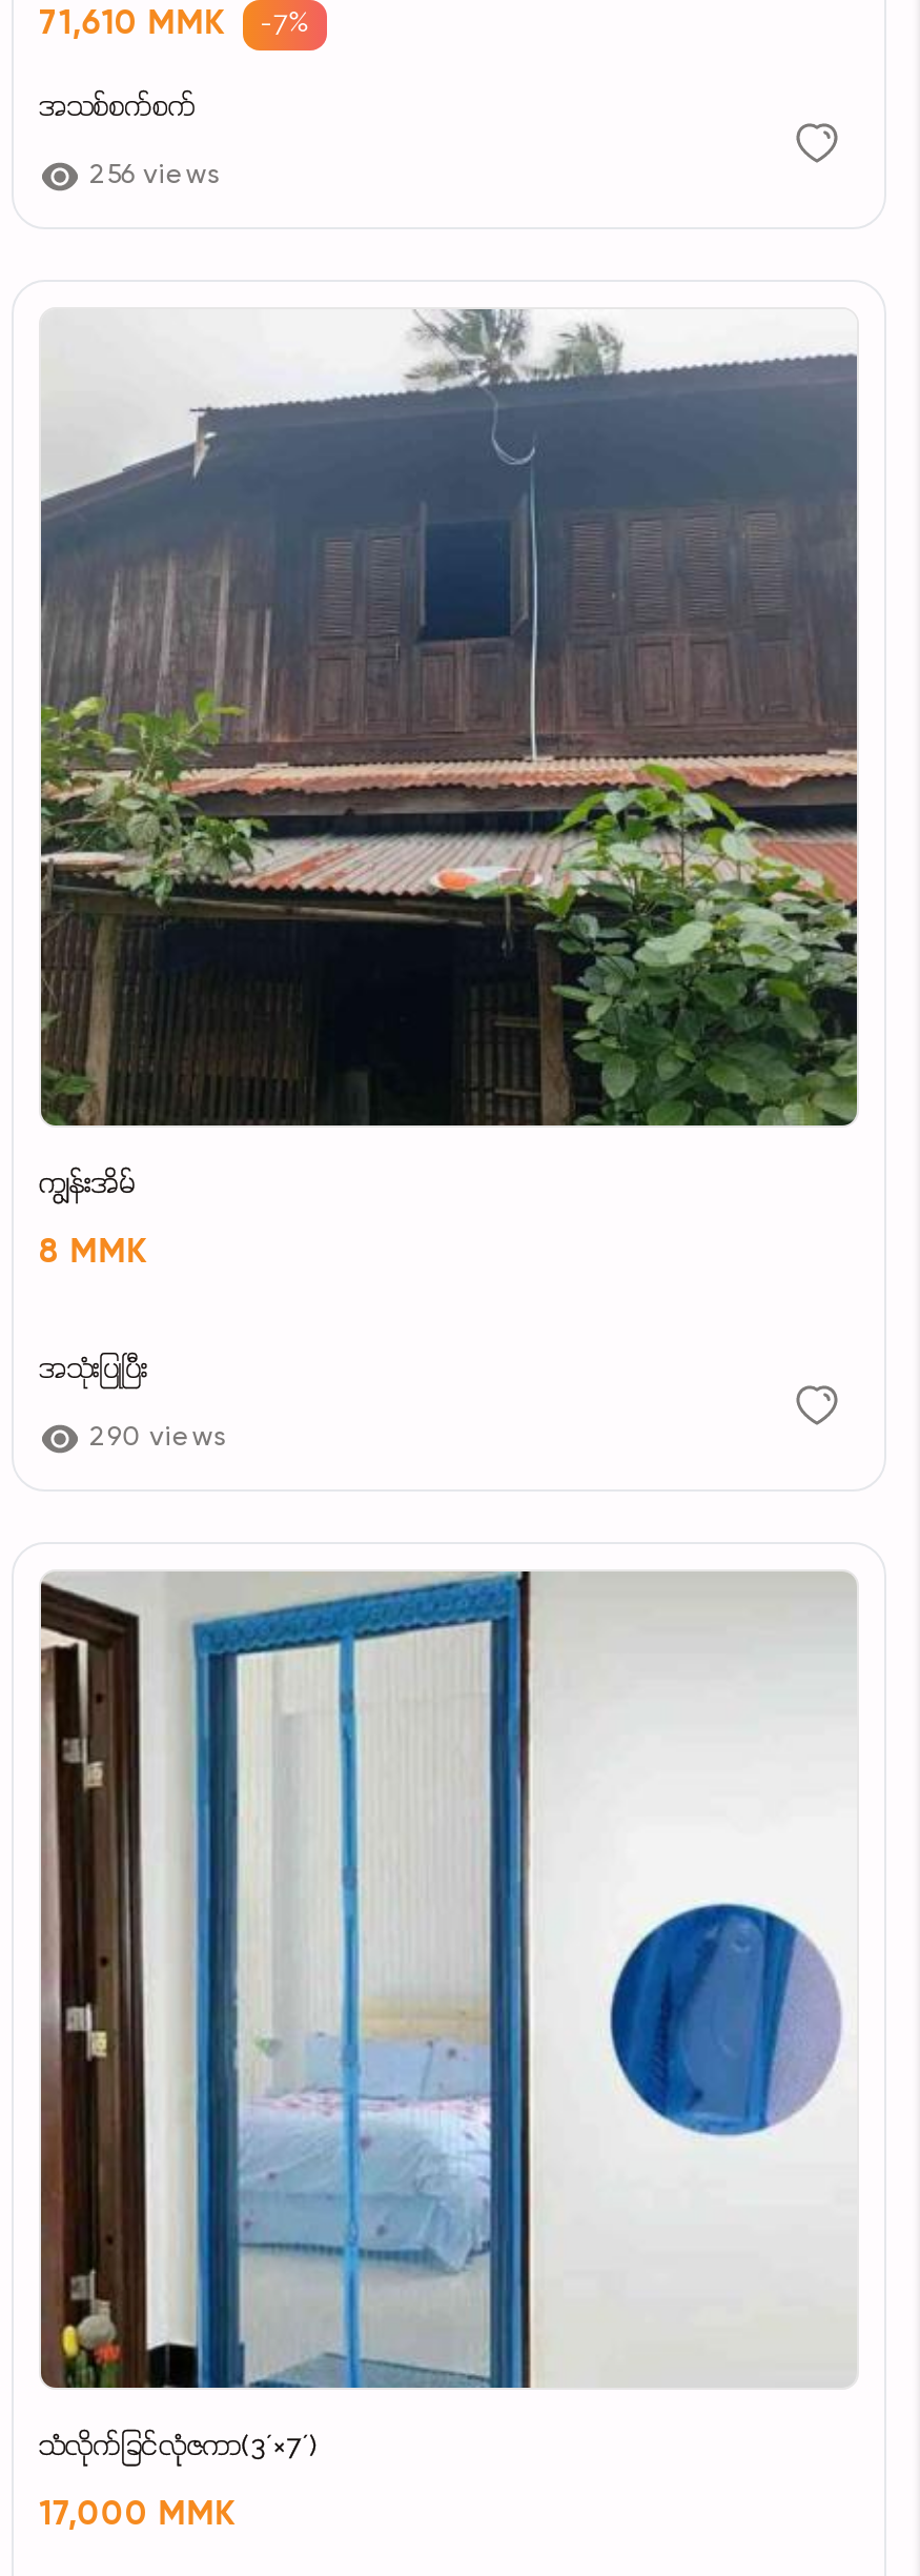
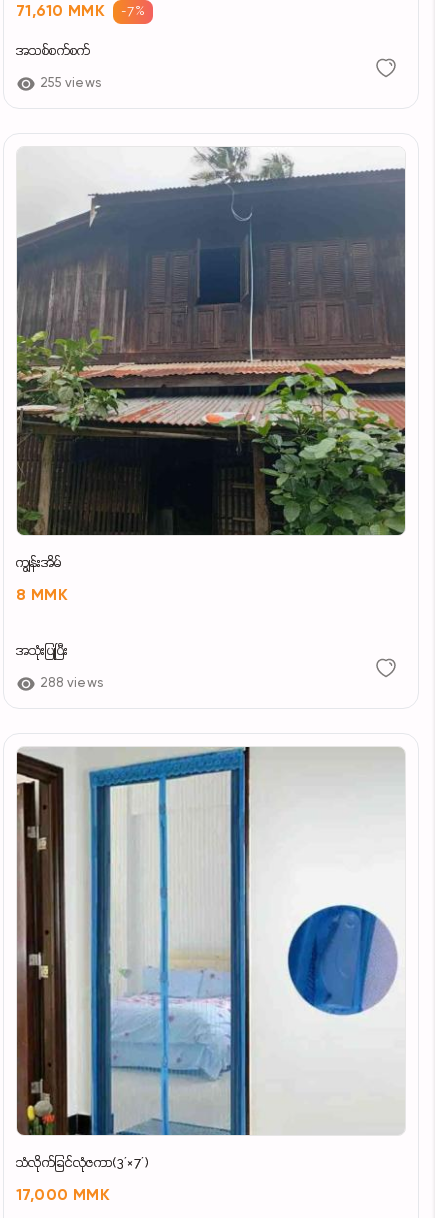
[89,163,221,190] 256 views -> [40,77,102,90] 255 views
[89,1425,227,1452] 290 views -> [40,677,104,690] 288 views

